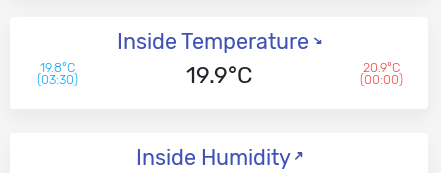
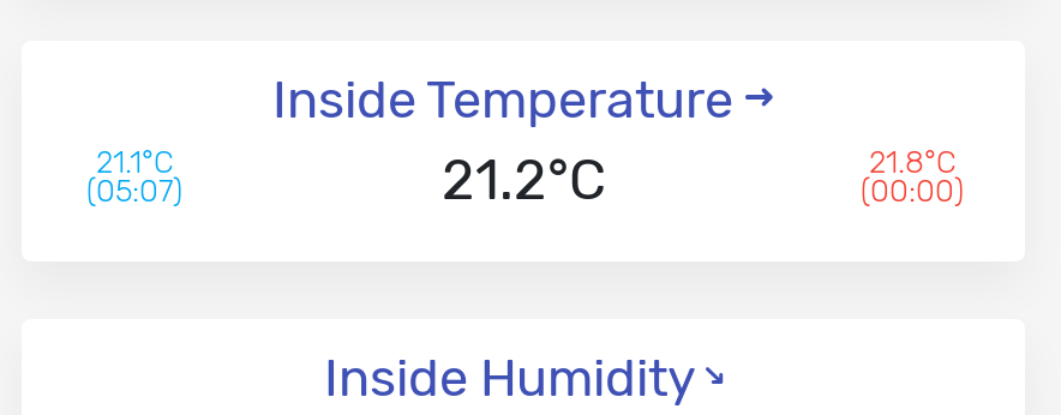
[36,60,399,89] 19.8°C | (03:30) | 19.9°C | 20.9°C -> [86,143,955,213] 21.1°C | (05:07) | 21.2°C | 21.8°C

